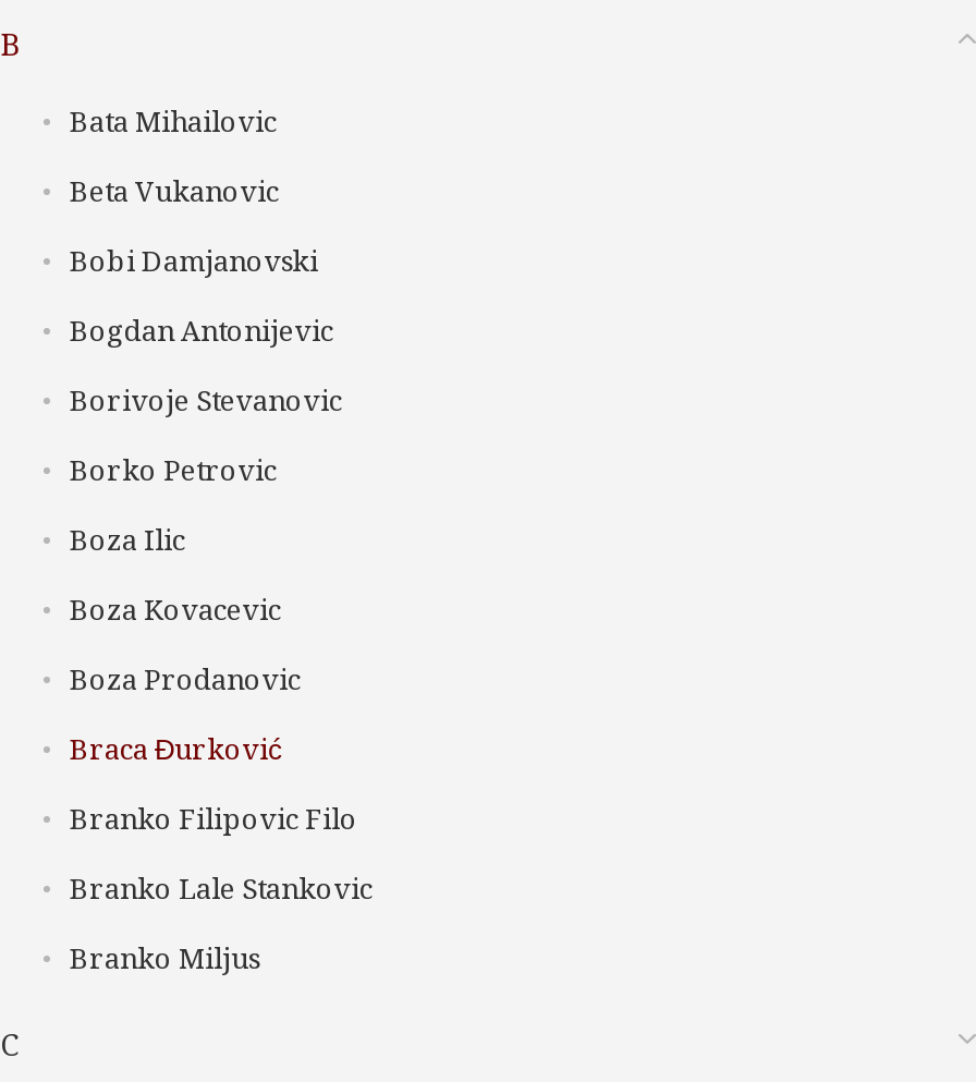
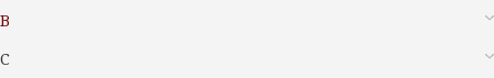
[70,106,373,975] Bata Mihailovic | Beta Vukanovic | Bobi Damjanovski | Bogdan Antonijevic | Borivoje Stevanovic | Borko Petrovic | Boza Ilic | Boza Kovacevic | Boza Prodanovic | Braca Đurković | Branko Filipovic Filo | Branko Lale Stankovic | Branko Miljus -> none

